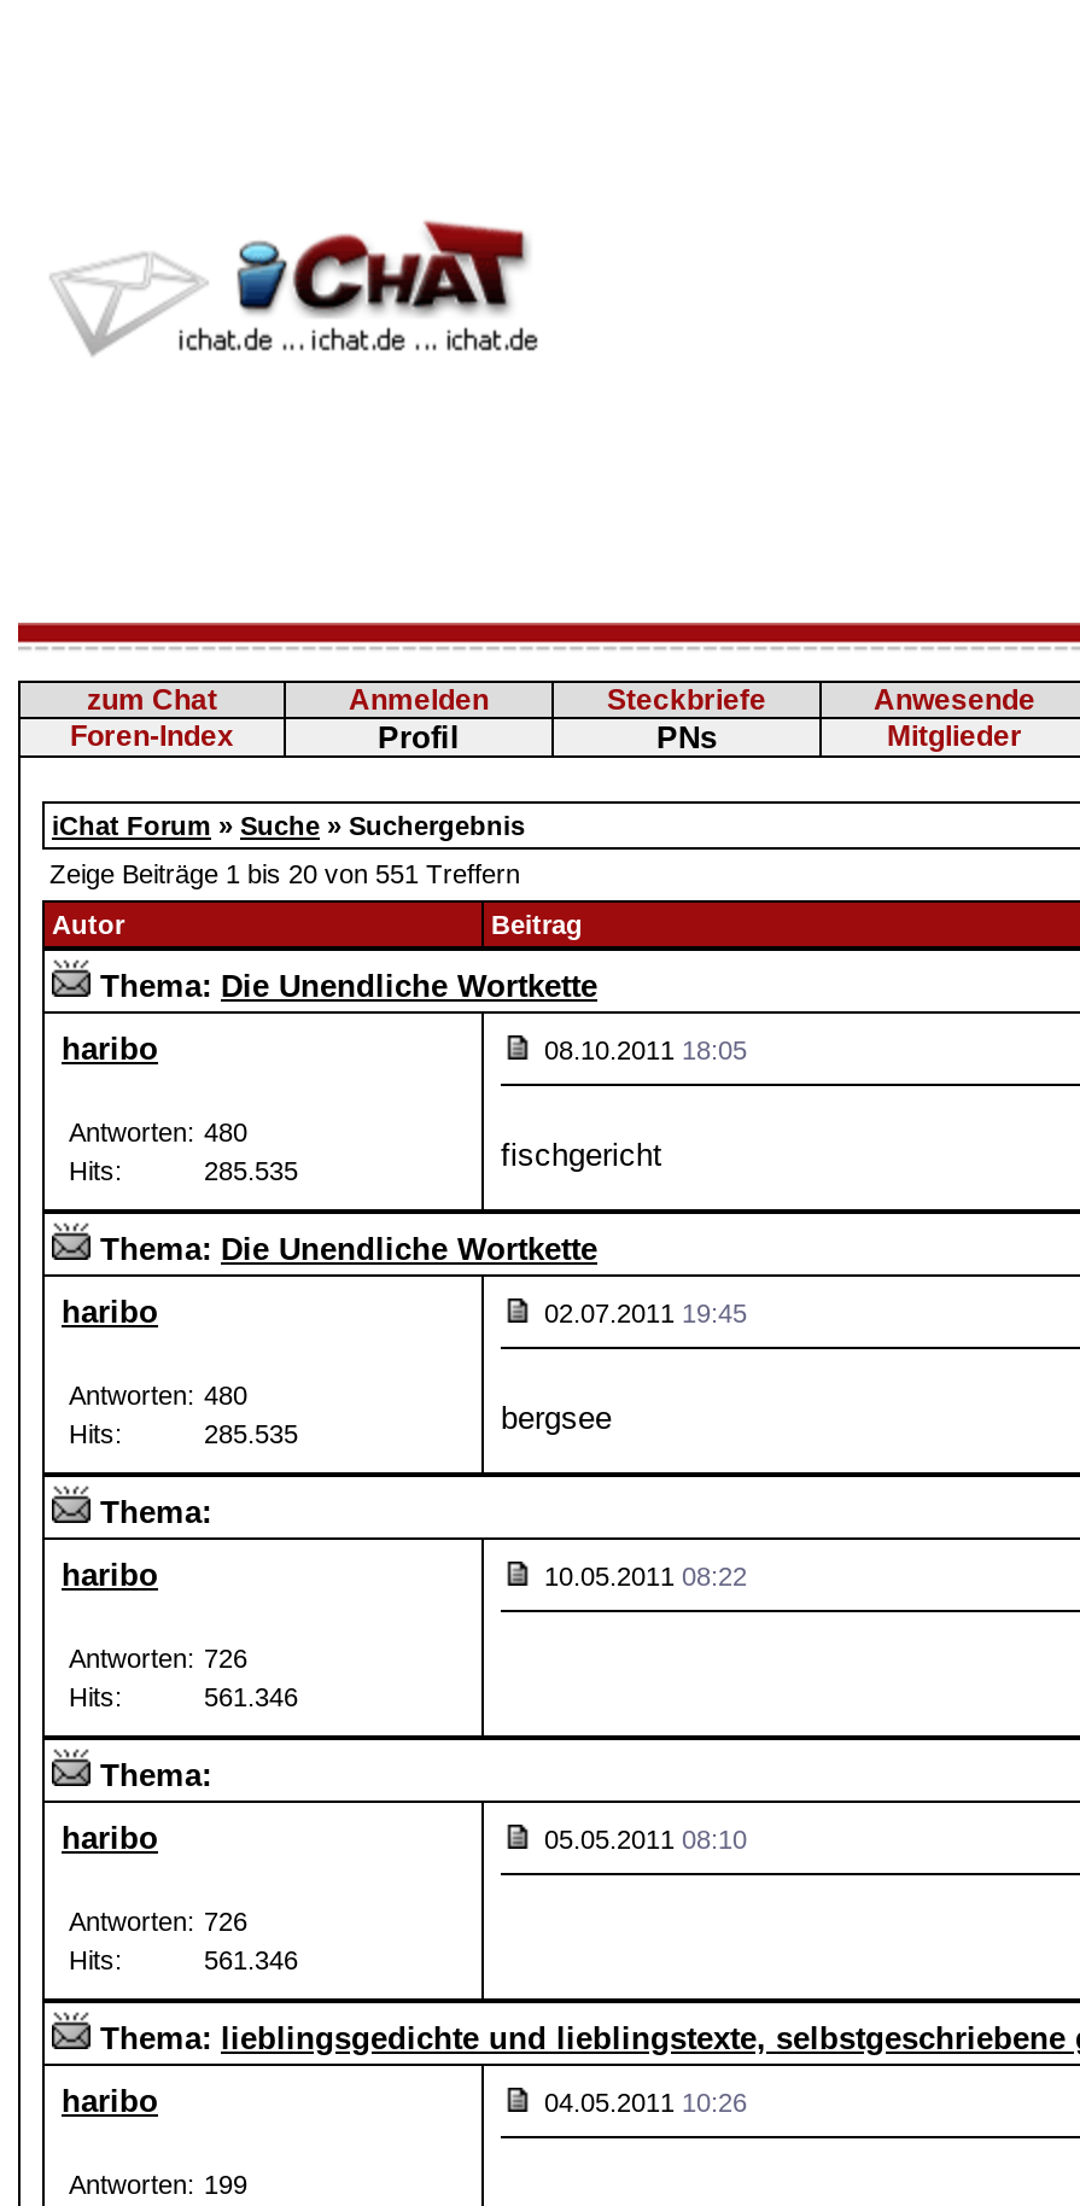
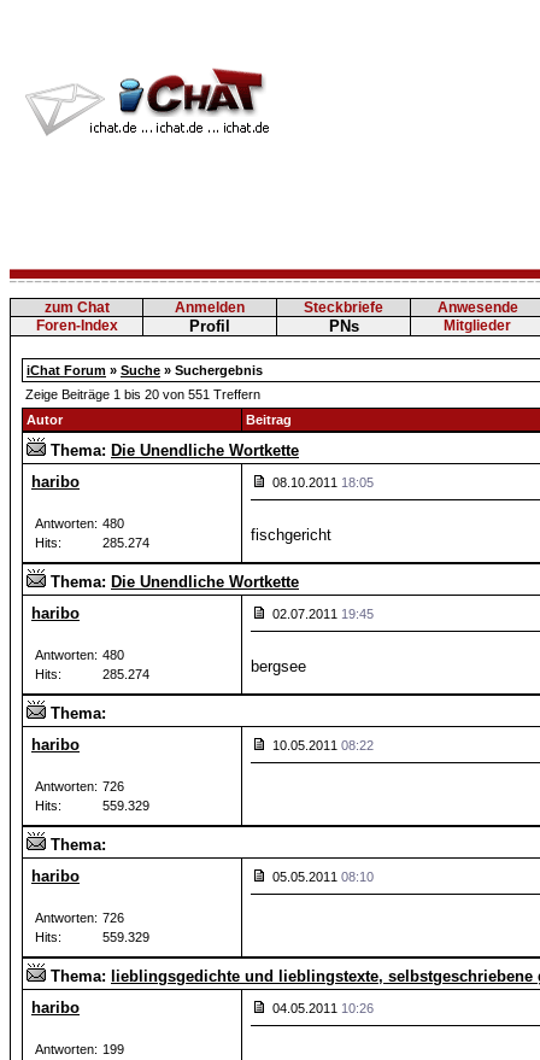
[204,1156,298,1185] 285.535 -> [102,535,149,550] 285.274
[204,1419,298,1448] 285.535 -> [102,667,149,681] 285.274
[204,1682,298,1711] 561.346 -> [102,798,149,813] 559.329
[204,1945,298,1974] 561.346 -> [102,930,149,944] 559.329

